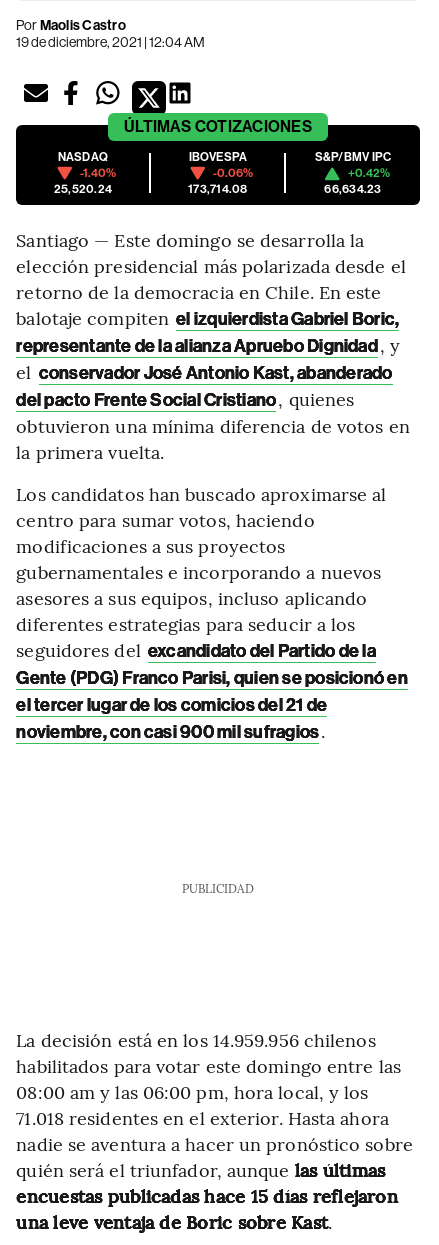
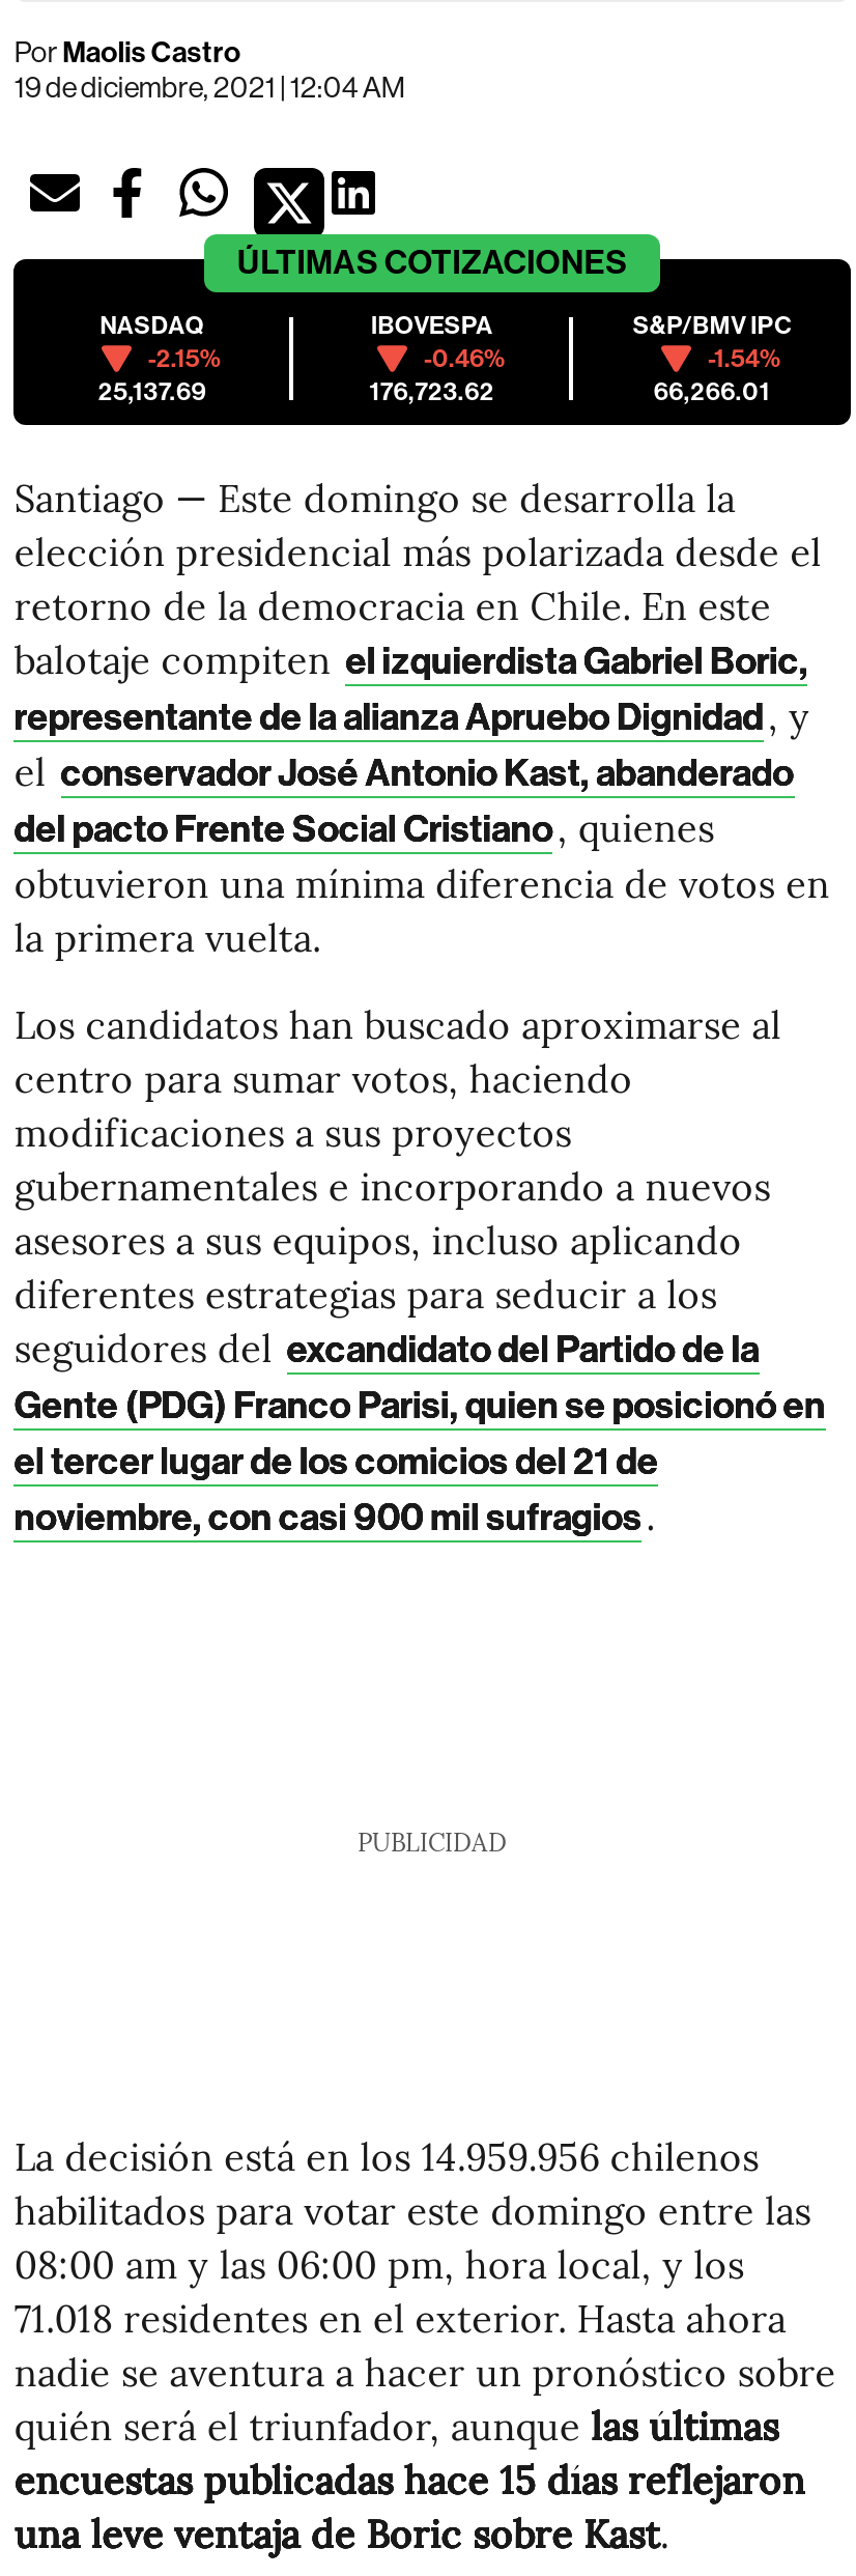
[80,166,116,180] -1.40% -> [148,344,221,373] -2.15%
[213,166,253,180] -0.06% -> [424,344,505,373] -0.46%
[347,166,389,180] +0.42% -> [708,344,780,373] -1.54%
[54,182,112,196] 25,520.24 -> [98,378,206,407] 25,137.69
[188,182,248,196] 173,714.08 -> [370,378,495,407] 176,723.62
[324,182,382,196] 66,634.23 -> [654,378,770,407] 66,266.01

